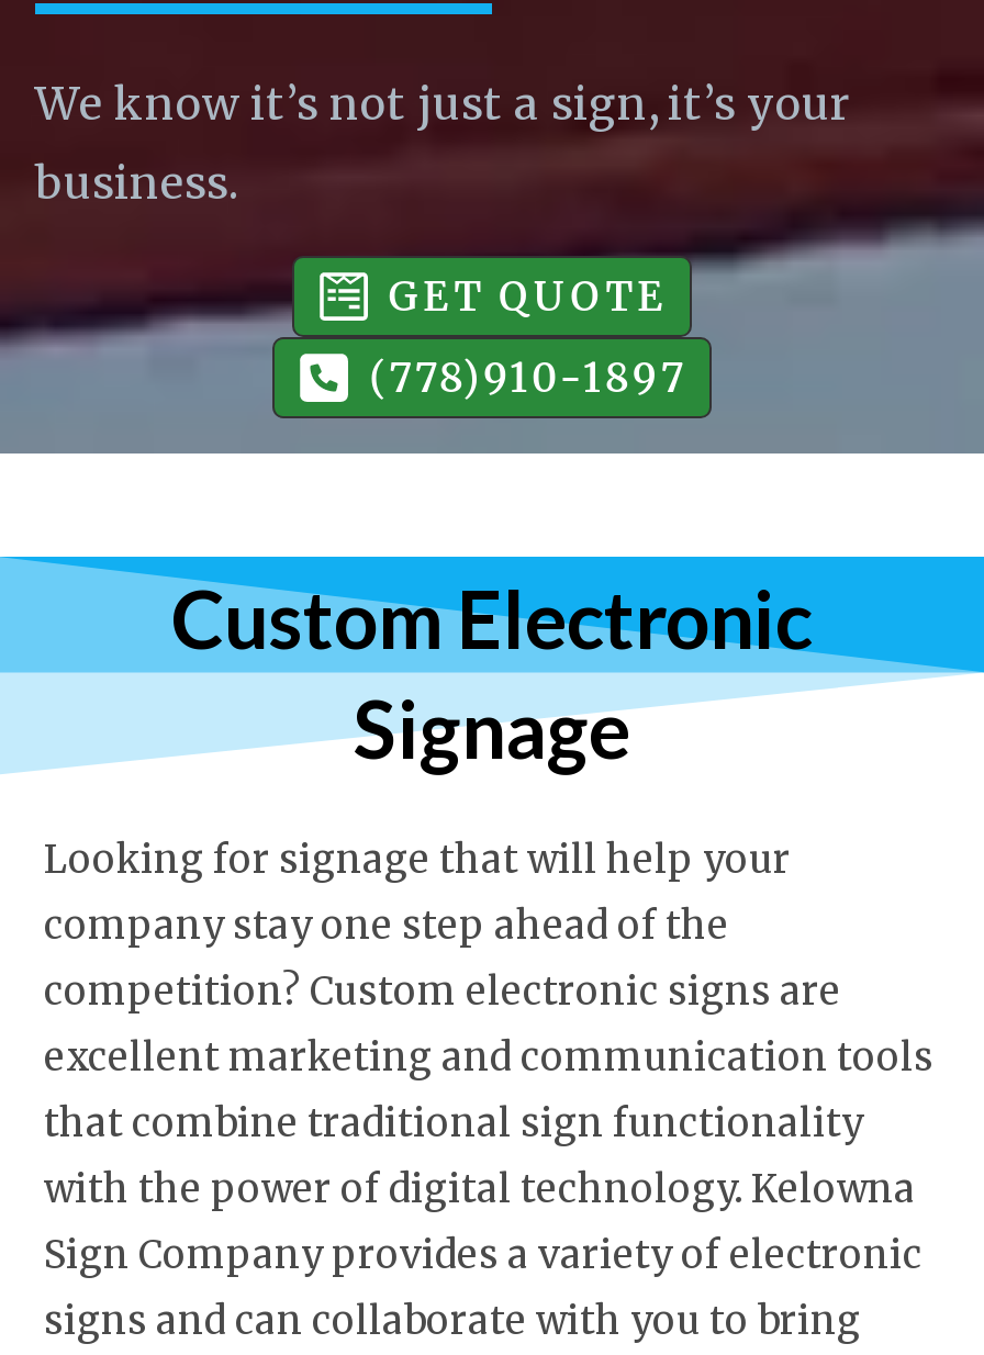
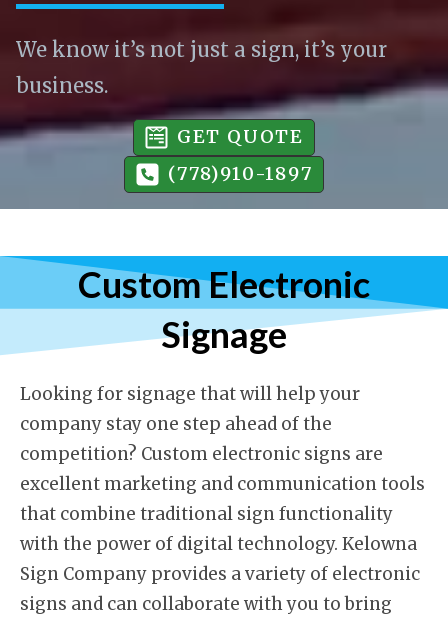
[365,147,977,270] [image] -> [165,68,445,124] [image]
[7,253,294,349] [image] -> [3,117,134,160] [image]

